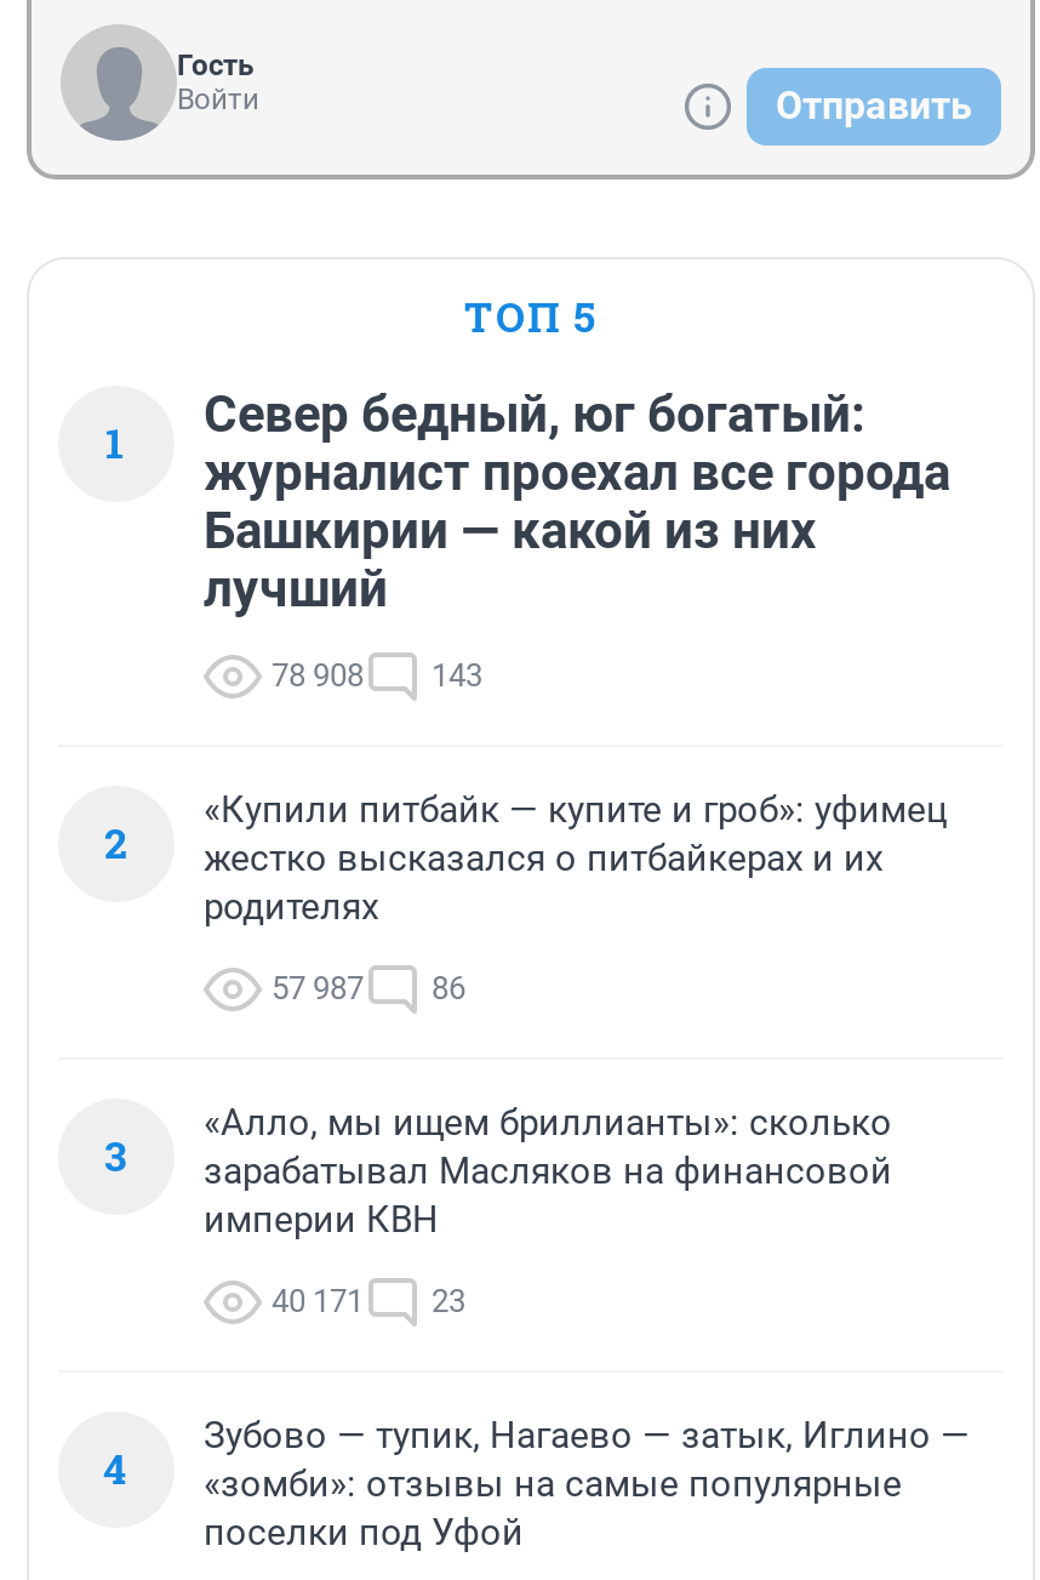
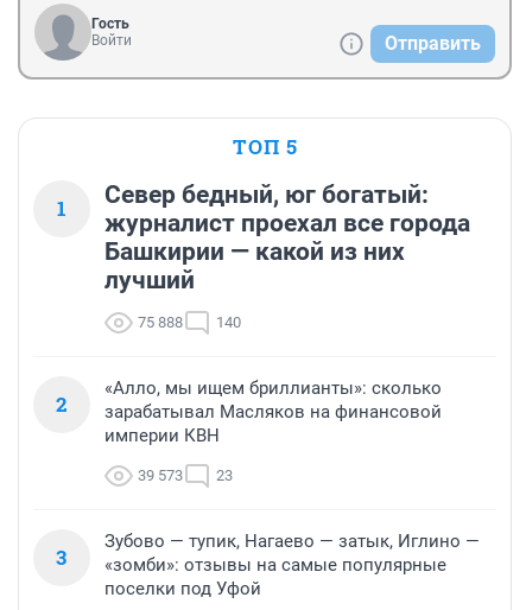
[272,657,364,694] 78 908 -> [138,313,183,331] 75 888
[432,657,482,694] 143 -> [216,313,241,331] 140
[104,788,948,1184] «Купили питбайк — купите и гроб»: уфимец | жестко высказался о питбайкерах и их | родителях | 57 987 | 86 | 3 -> none
[272,1283,465,1320] 40 171 23 -> [138,467,233,484] 39 573 23
[103,1441,902,1506] 4 «зомби»: отзывы на самые популярные -> [56,544,446,576] 3 «зомби»: отзывы на самые популярные

